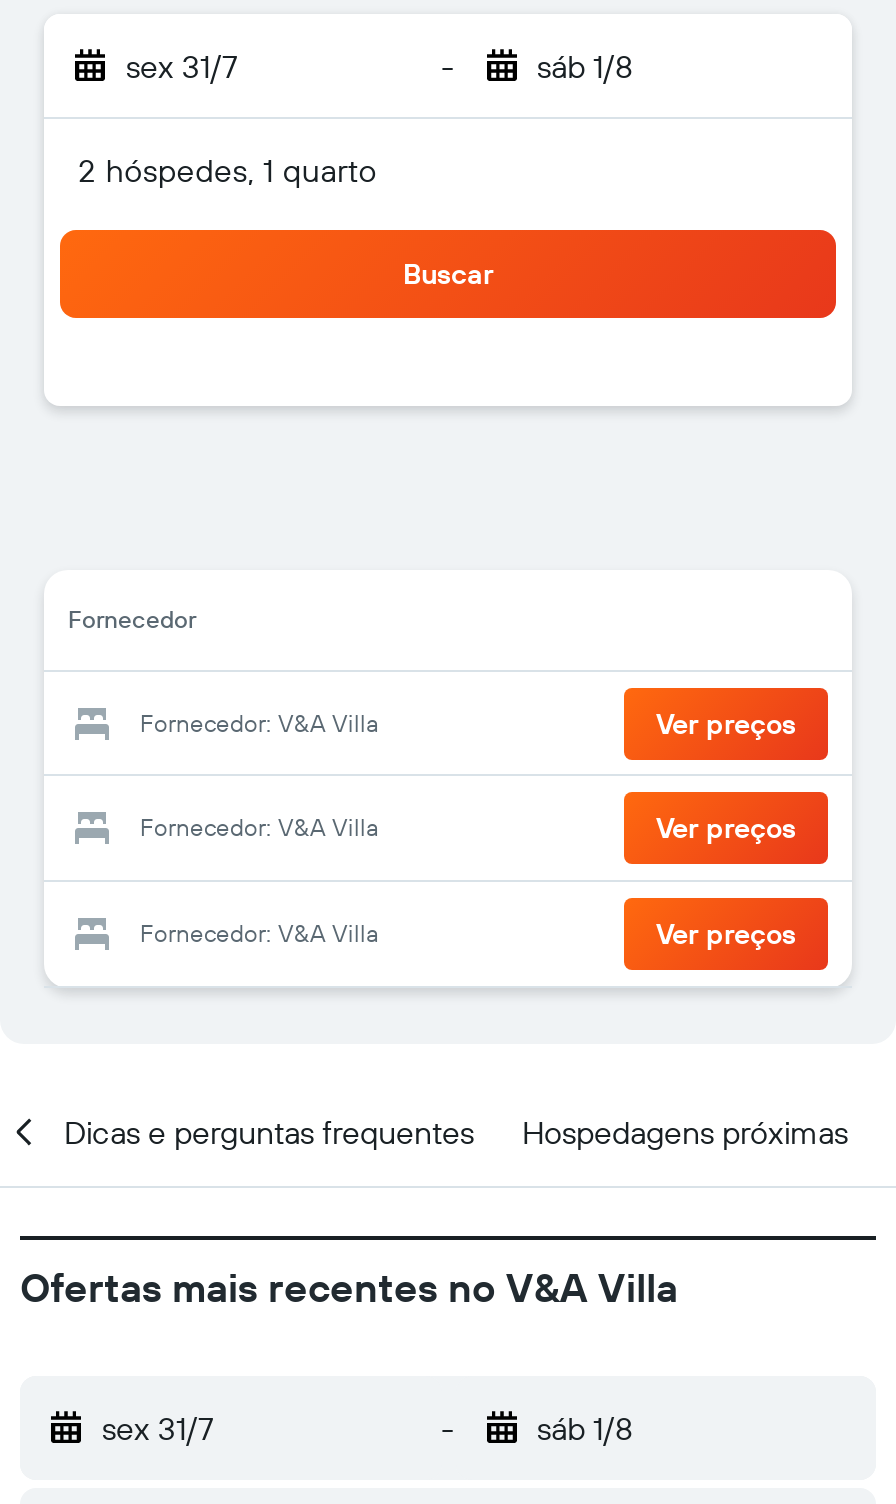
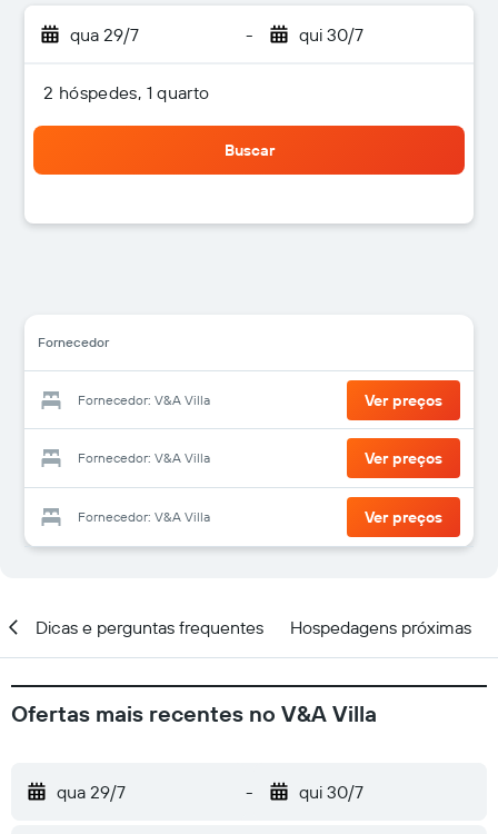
[126,46,238,86] sex 31/7 -> [70,23,139,46] qua 29/7
[537,46,633,86] sáb 1/8 -> [298,23,363,46] qui 30/7
[102,1408,214,1448] sex 31/7 -> [57,781,126,803] qua 29/7
[537,1408,633,1448] sáb 1/8 -> [298,781,363,803] qui 30/7

